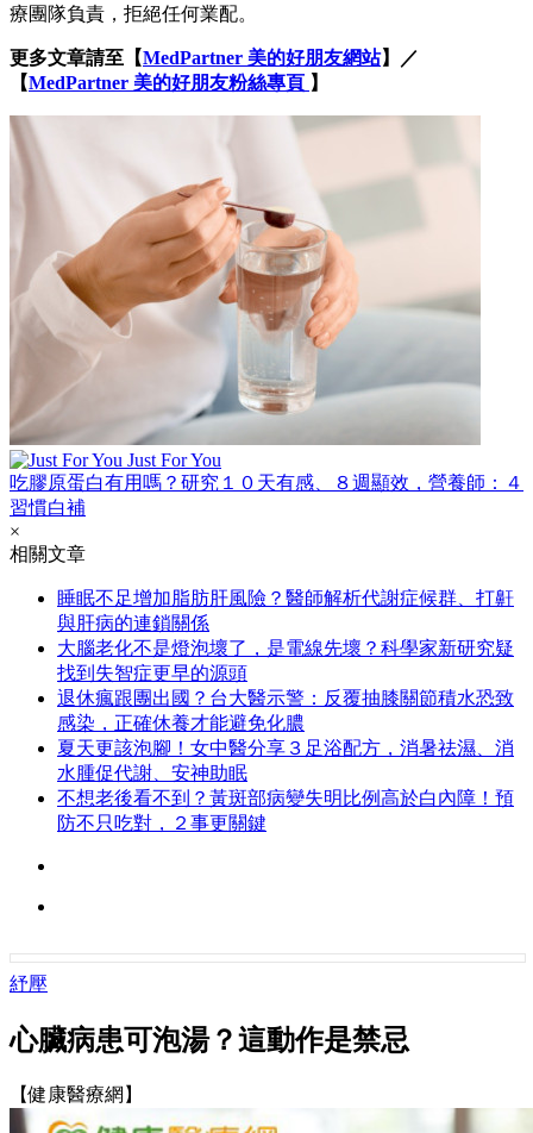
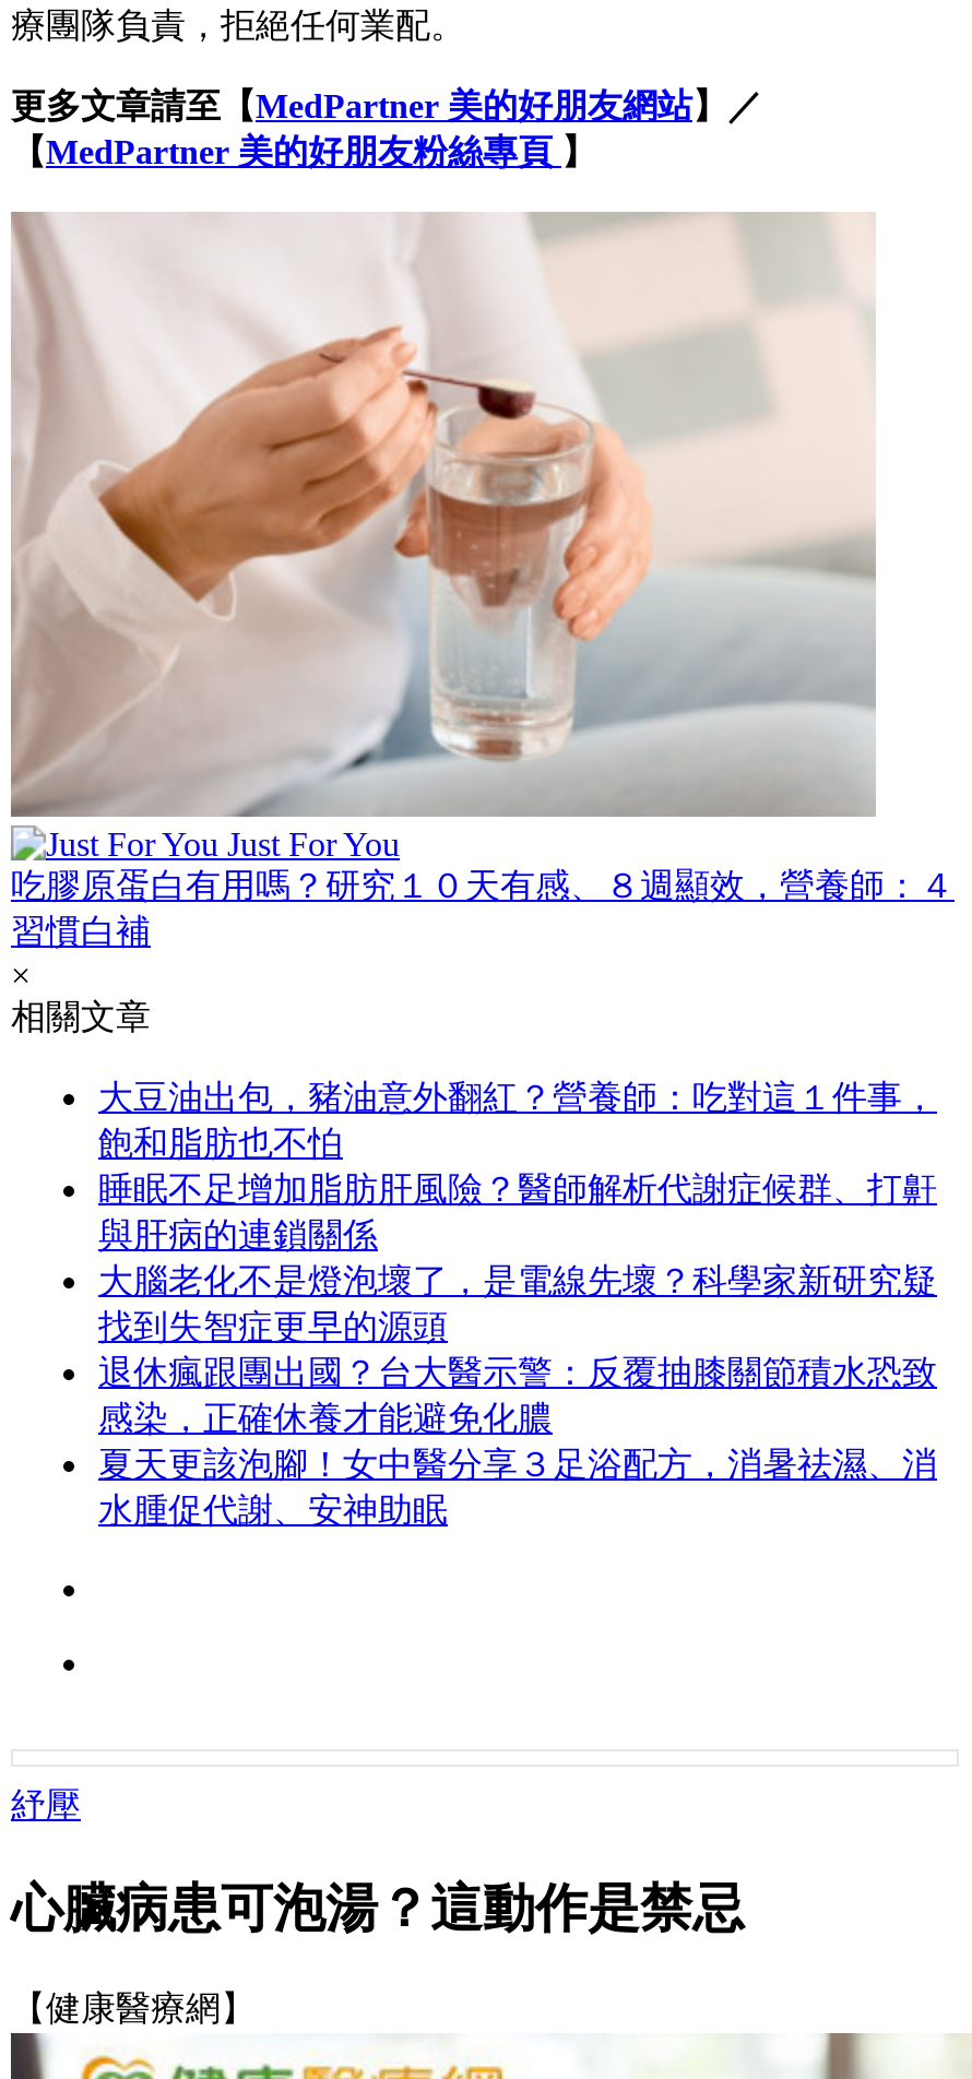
none -> [98,1078,937,1161] 大豆油出包，豬油意外翻紅？營養師：吃對這１件事， | 飽和脂肪也不怕
moved [57,588,514,783] -> [98,1170,937,1528]: 睡眠不足增加脂肪肝風險？醫師解析代謝症候群、打鼾 | 與肝病的連鎖關係 | 大腦老化不是燈泡壞了，是電線先壞？科學家新研究疑 | 找到失智症更早的源頭 | 退休瘋跟團出國？台大醫示警：反覆抽膝關節積水恐致 | 夏天更該泡腳！女中醫分享３足浴配方，消暑祛濕、消 | 水腫促代謝、安神助眠
[57,788,514,833] 不想老後看不到？黃斑部病變失明比例高於白內障！預 | 防不只吃對，２事更關鍵 -> none

